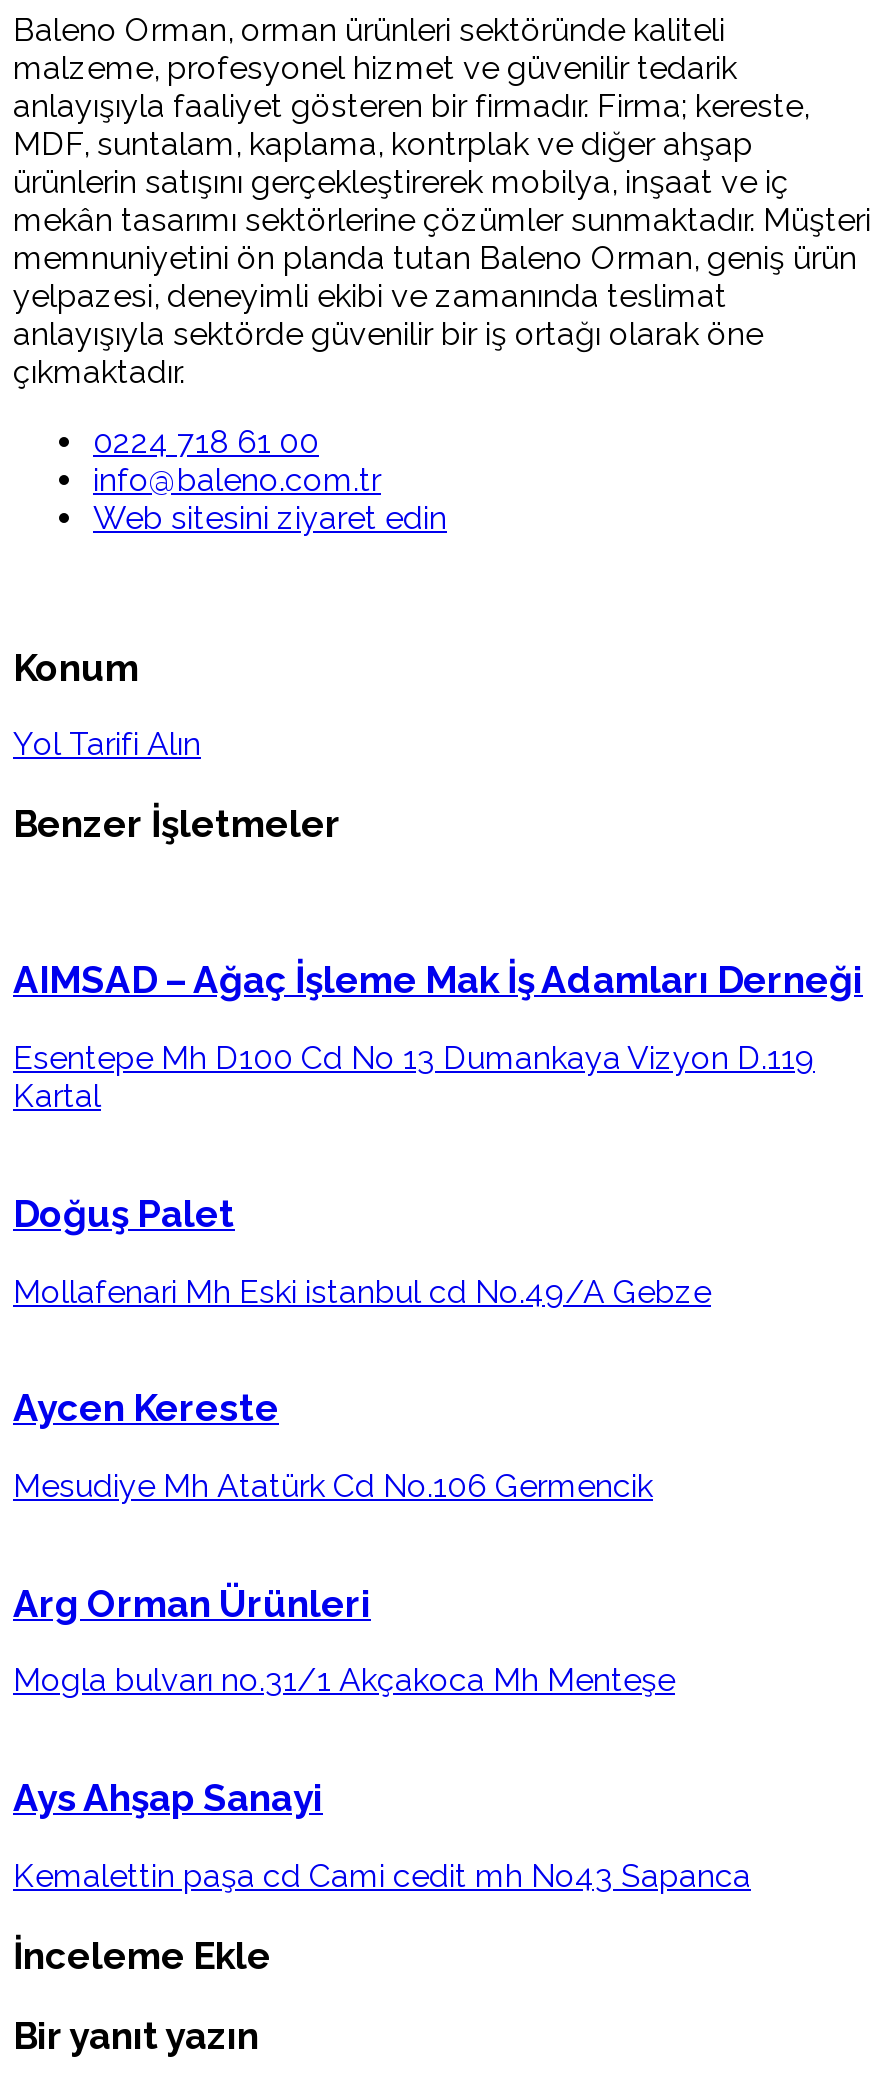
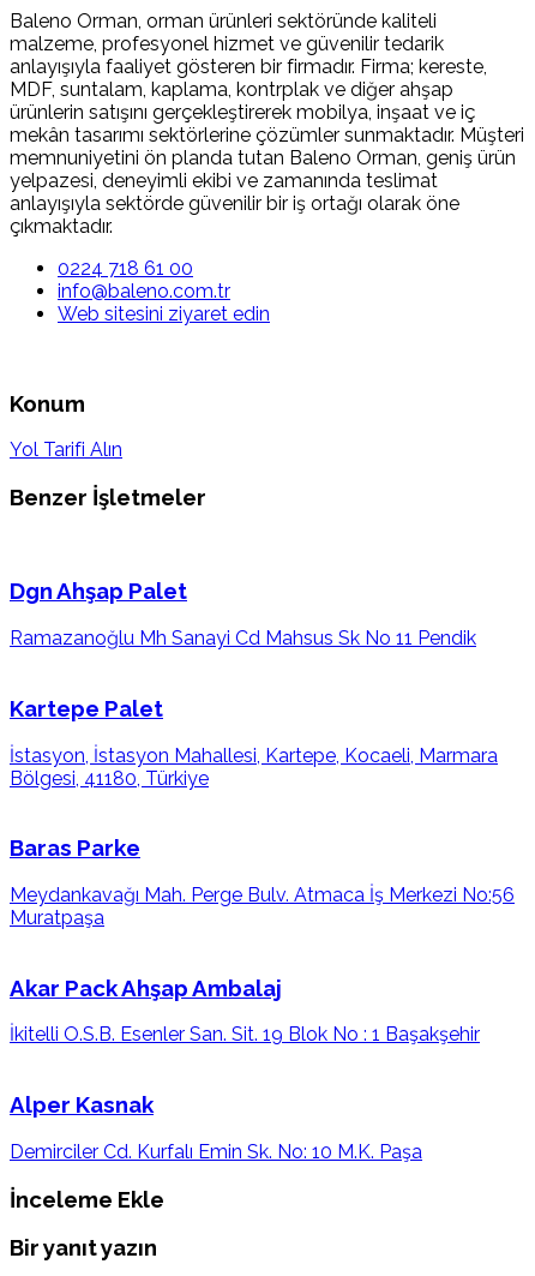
[13,958,863,1002] AIMSAD – Ağaç İşleme Mak İş Adamları Derneği -> [10,578,187,604] Dgn Ahşap Palet
[13,1039,815,1115] Esentepe Mh D100 Cd No 13 Dumankaya Vizyon D.119 | Kartal -> [10,627,476,650] Ramazanoğlu Mh Sanayi Cd Mahsus Sk No 11 Pendik
[13,1191,235,1235] Doğuş Palet -> [10,695,163,721] Kartepe Palet
[13,1272,711,1310] Mollafenari Mh Eski istanbul cd No.49/A Gebze -> [10,744,498,789] İstasyon, İstasyon Mahallesi, Kartepe, Kocaeli, Marmara | Bölgesi, 41180, Türkiye
[13,1386,279,1430] Aycen Kereste -> [10,835,140,861] Baras Parke
[13,1467,653,1505] Mesudiye Mh Atatürk Cd No.106 Germencik -> [10,883,515,929] Meydankavağı Mah. Perge Bulv. Atmaca İş Merkezi No:56 | Muratpaşa
[13,1581,371,1625] Arg Orman Ürünleri -> [10,974,282,1001] Akar Pack Ahşap Ambalaj
[13,1662,675,1700] Mogla bulvarı no.31/1 Akçakoca Mh Menteşe -> [10,1023,480,1046] İkitelli O.S.B. Esenler San. Sit. 19 Blok No : 1 Başakşehir
[13,1775,323,1819] Ays Ahşap Sanayi -> [10,1091,154,1118] Alper Kasnak
[13,1857,751,1895] Kemalettin paşa cd Cami cedit mh No43 Sapanca -> [10,1140,422,1163] Demirciler Cd. Kurfalı Emin Sk. No: 10 M.K. Paşa

